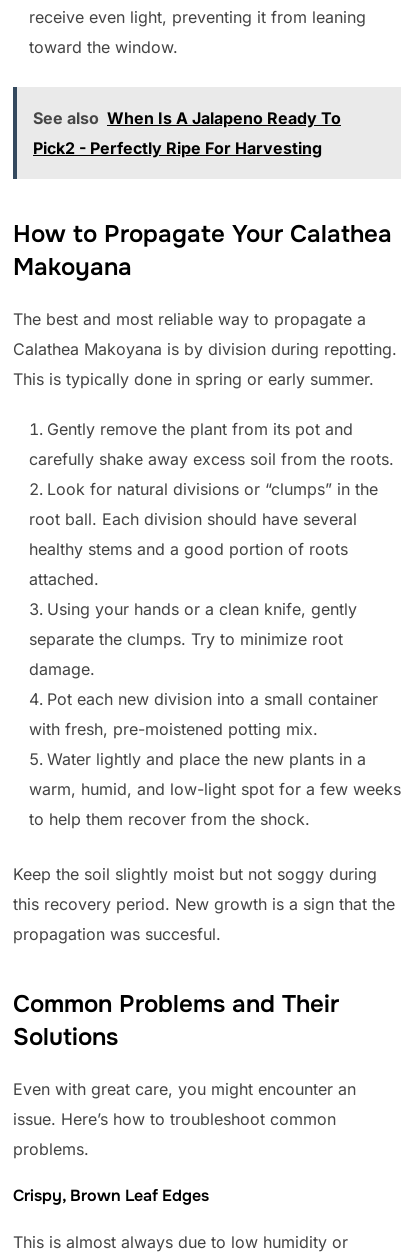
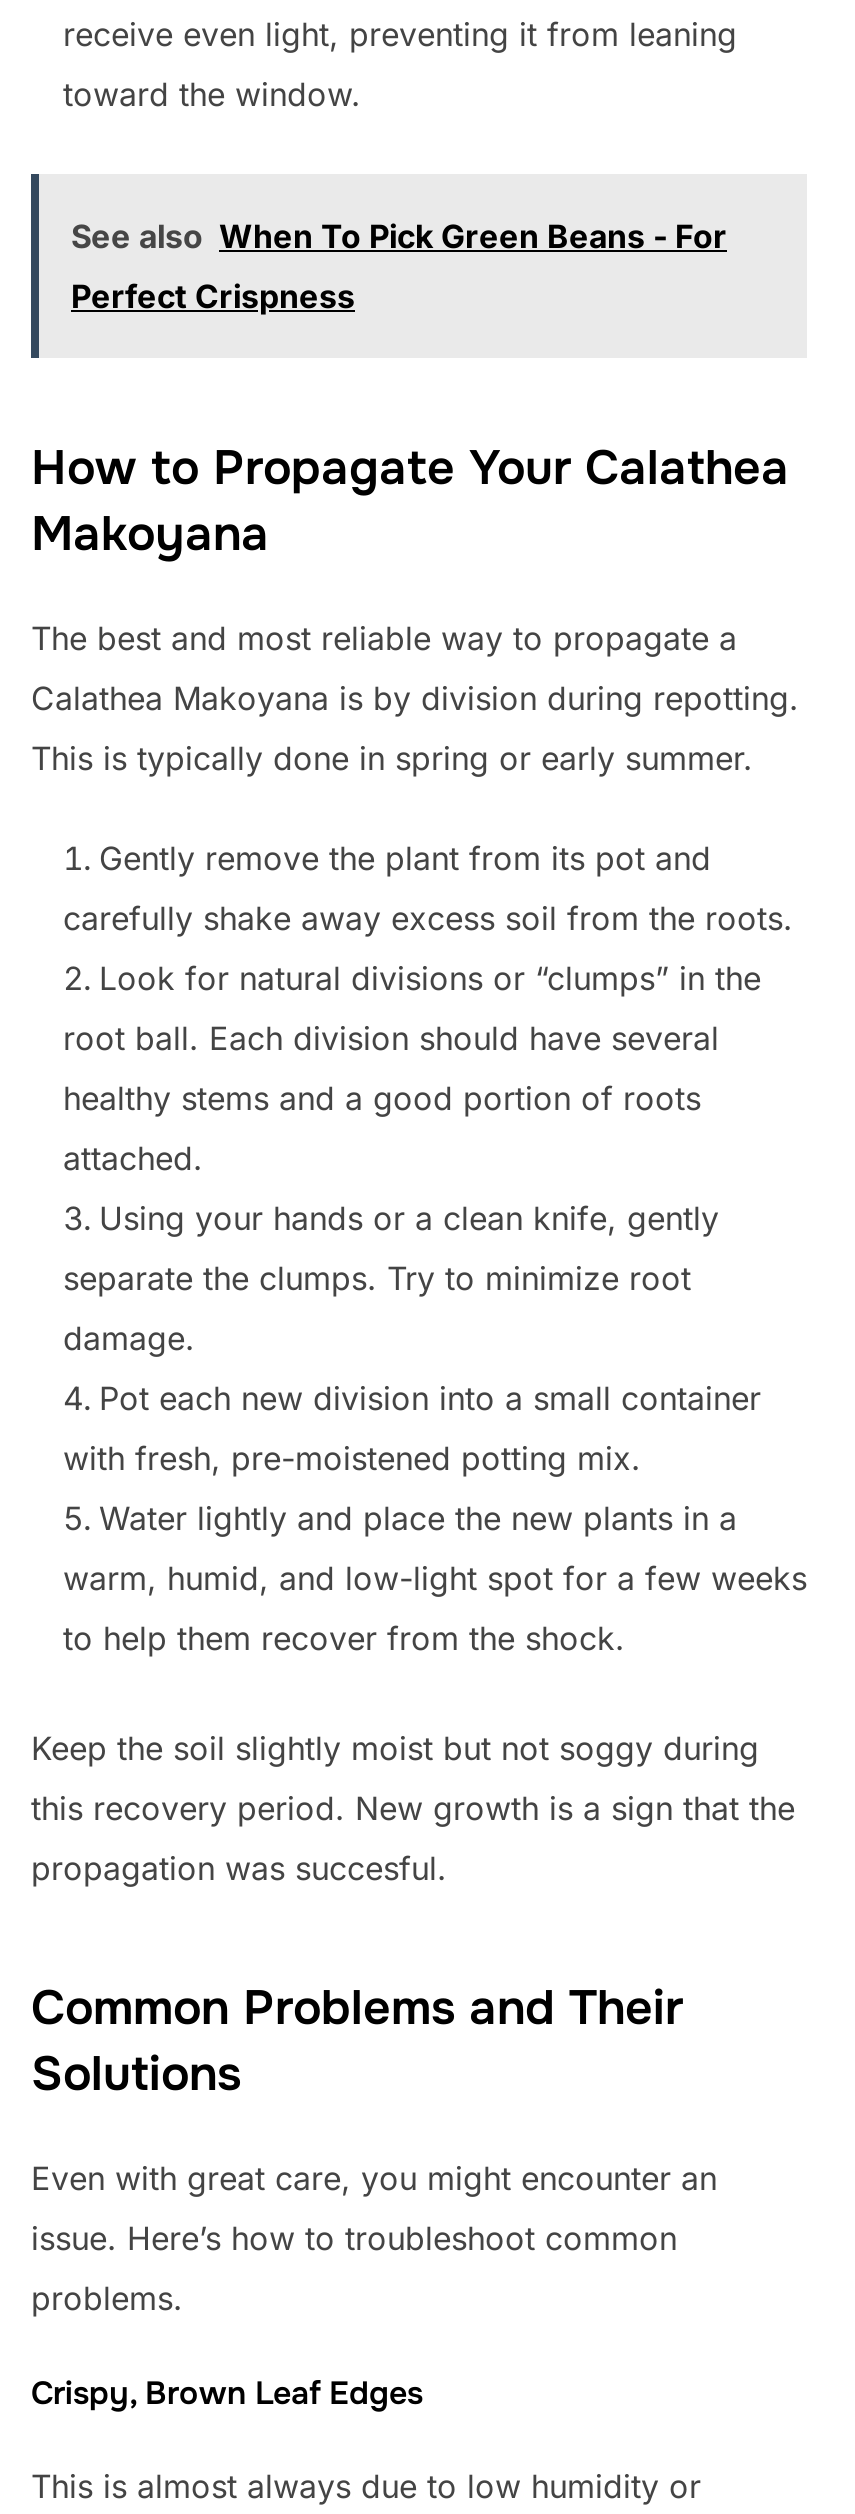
[33,108,341,128] See also When Is A Jalapeno Ready To -> [71,216,727,256] See also When To Pick Green Beans - For
[33,138,322,158] Pick2 - Perfectly Ripe For Harvesting -> [71,276,355,316] Perfect Crispness

